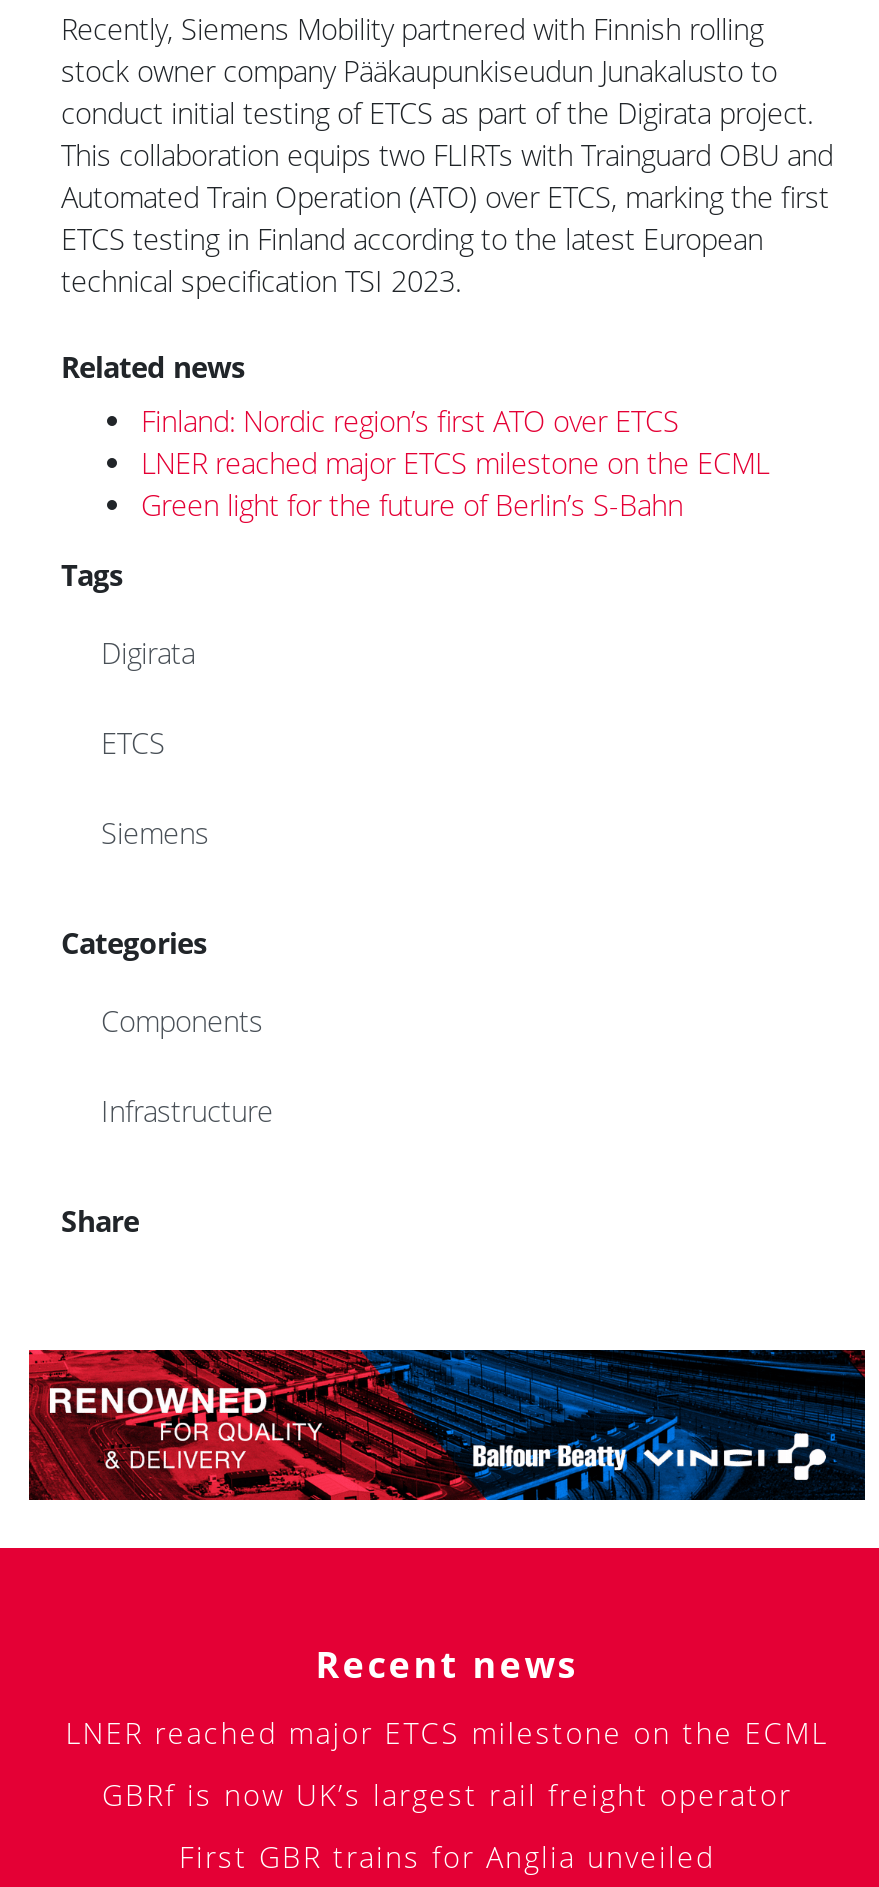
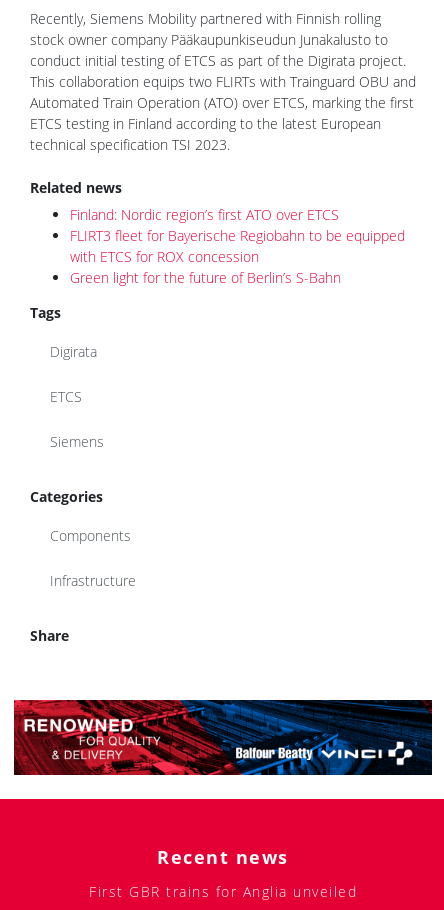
[141,444,769,482] LNER reached major ETCS milestone on the ECML -> [70,226,405,266] FLIRT3 fleet for Bayerische Regiobahn to be equipped | with ETCS for ROX concession
moved [25,486,867,1689] -> [12,268,433,869]: [image] | Green light for the future of Berlin’s S-Bahn | Tags | ... | Share | Recent news
[65,1715,829,1815] LNER reached major ETCS milestone on the ECML | GBRf is now UK’s largest rail freight operator -> none

